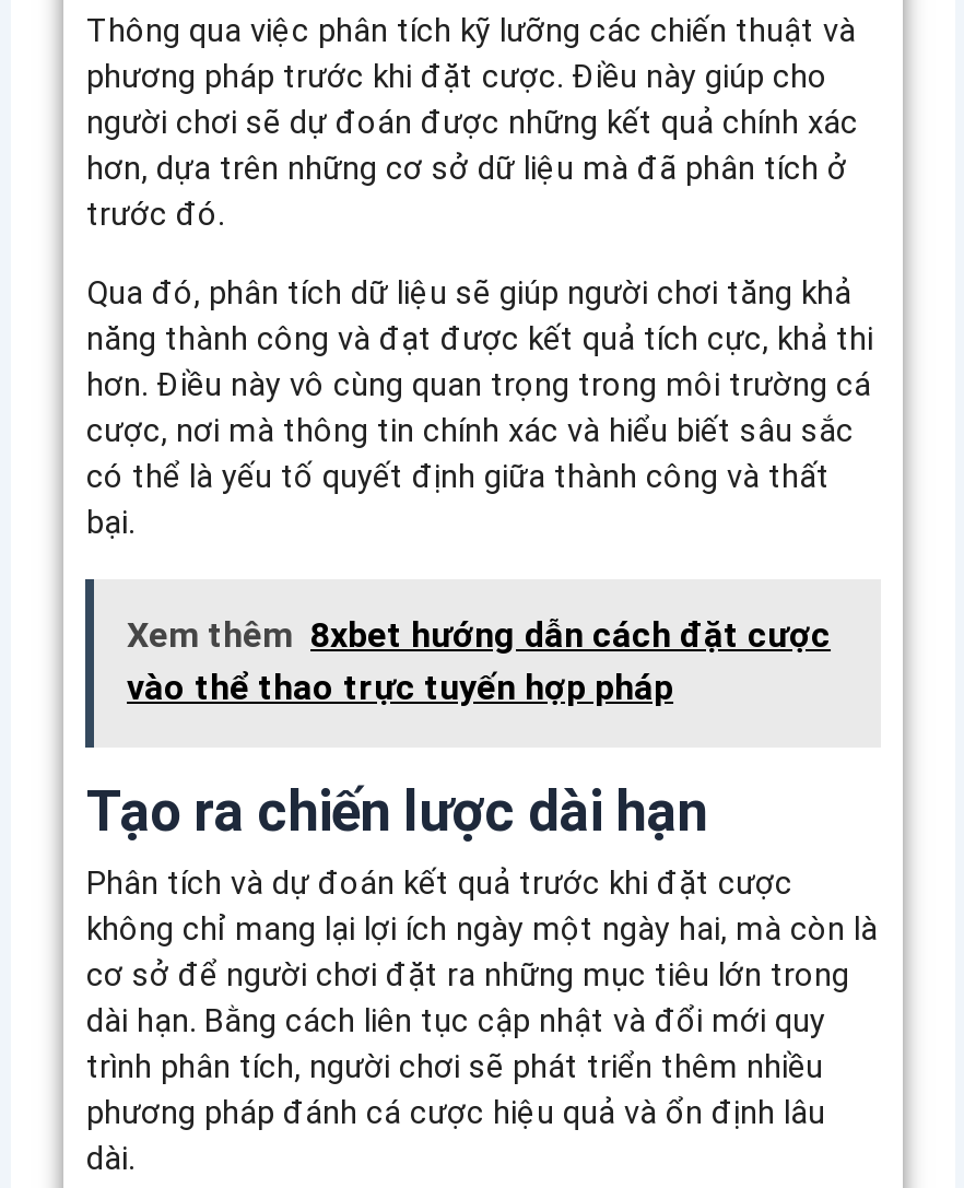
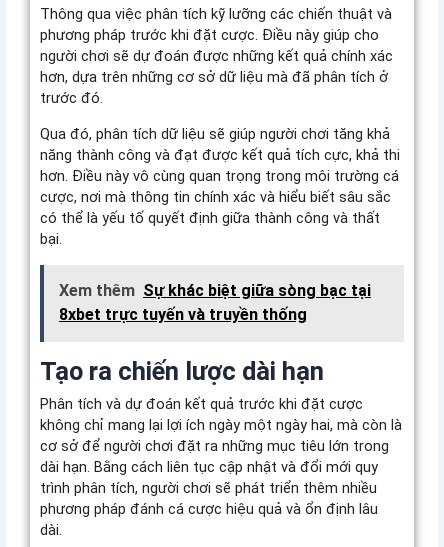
[127,615,831,709] Xem thêm 8xbet hướng dẫn cách đặt cược | vào thể thao trực tuyến hợp pháp -> [59,281,371,324] Xem thêm Sự khác biệt giữa sòng bạc tại | 8xbet trực tuyến và truyền thống

